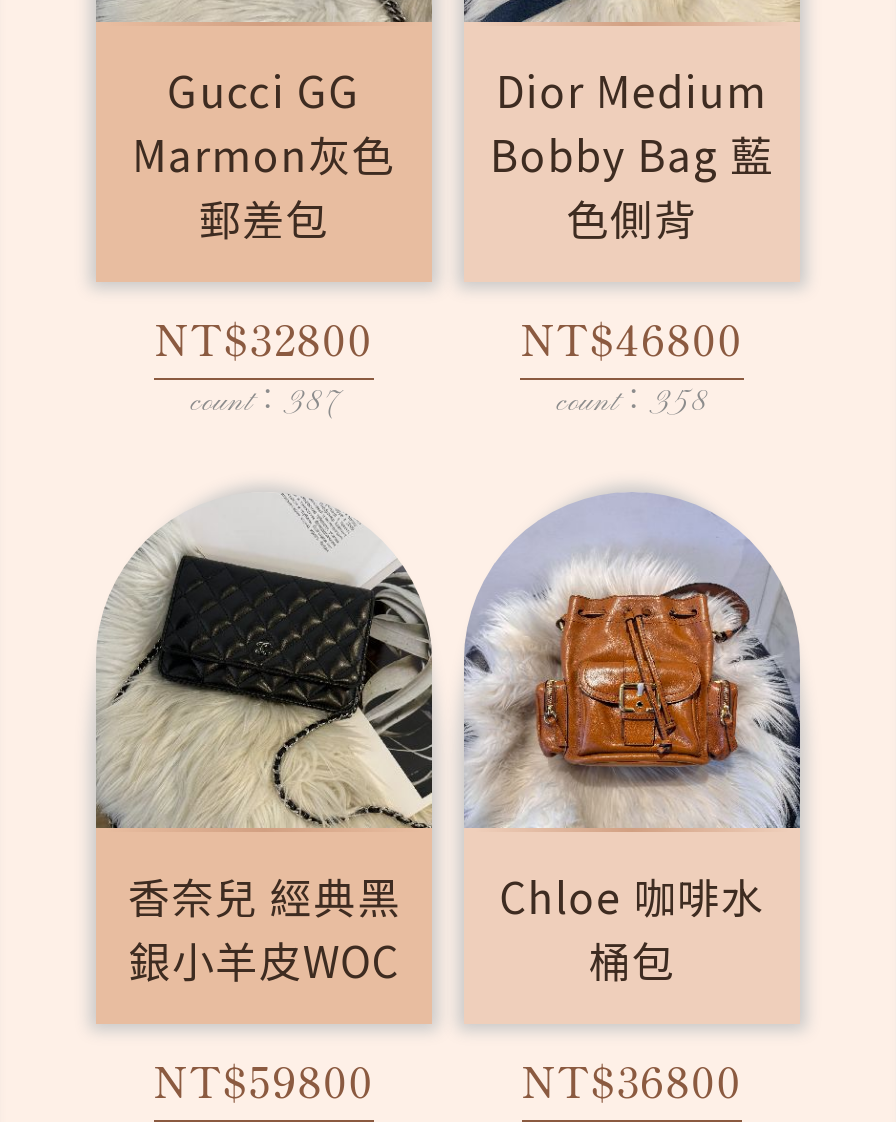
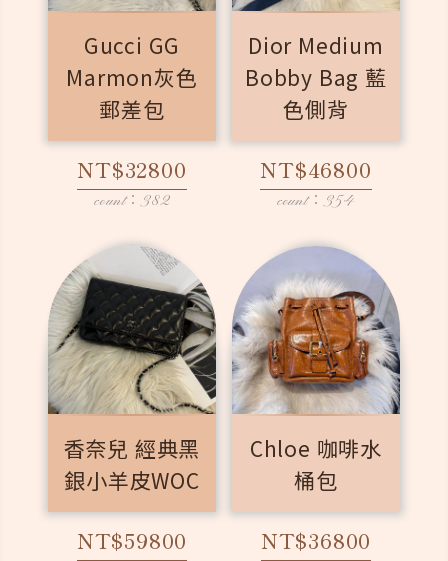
[191,384,337,422] count：387 -> [94,192,170,211] count：382
[557,384,707,422] count：358 -> [277,192,355,211] count：354

